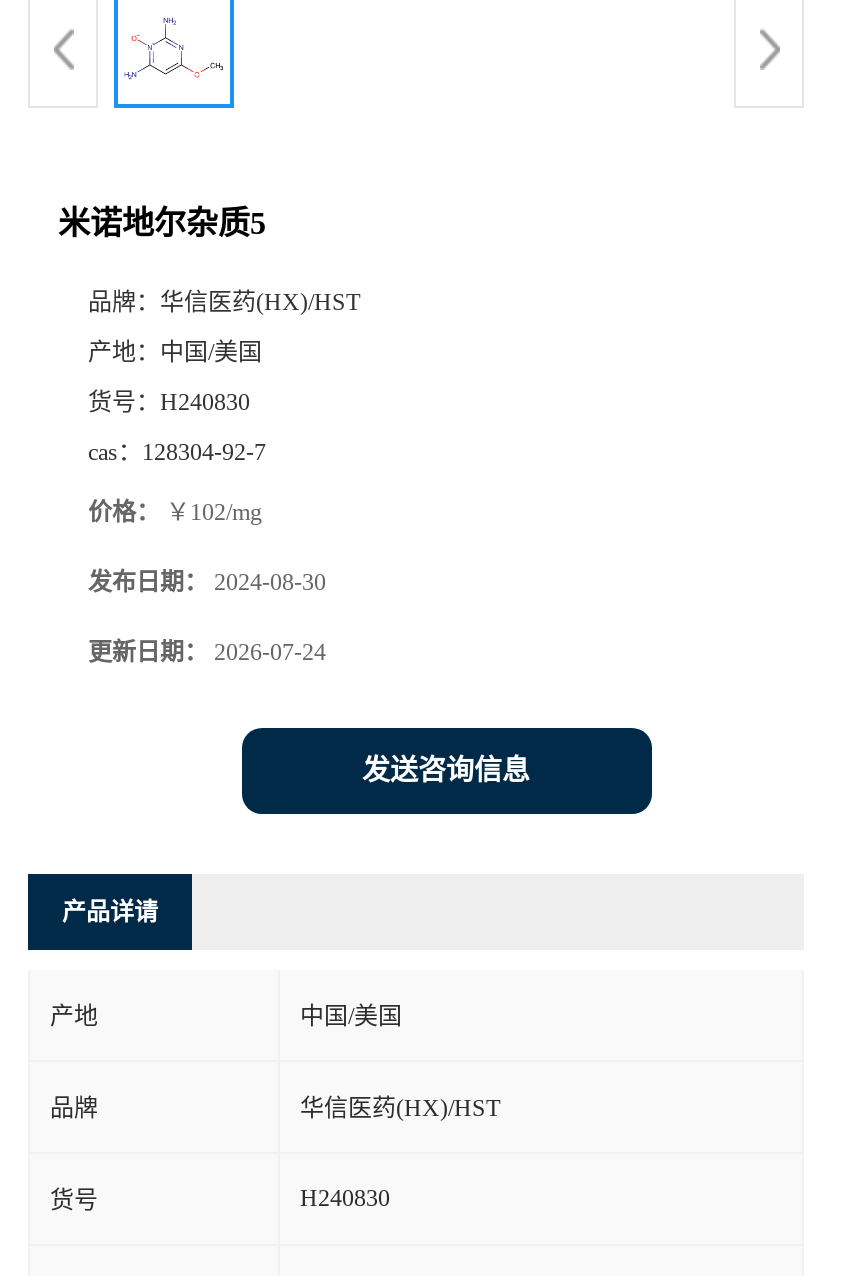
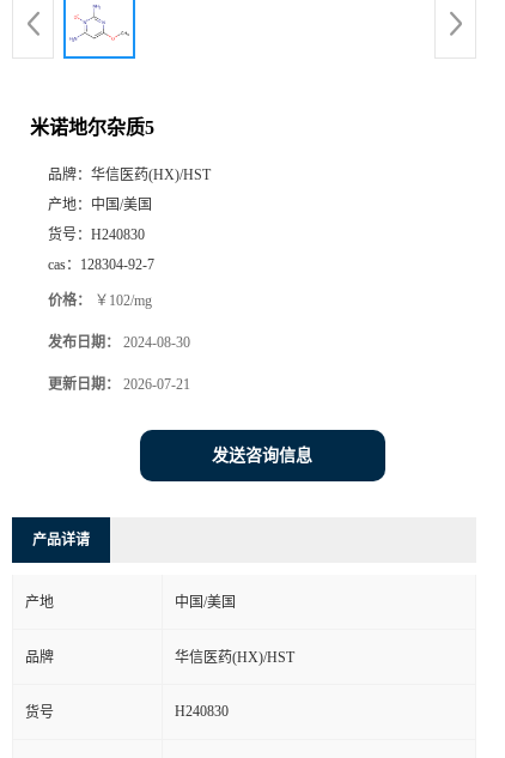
[88,638,326,666] 更新日期：2026-07-24 -> [48,376,190,393] 更新日期：2026-07-21

